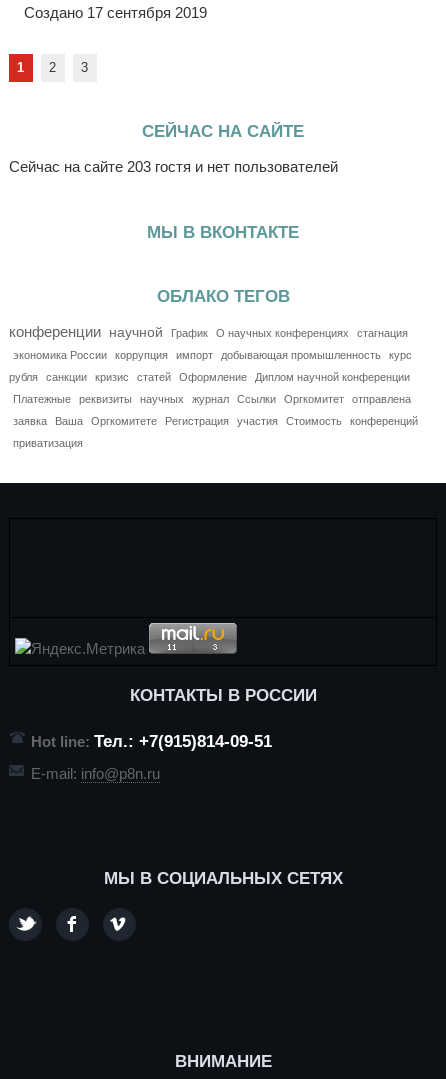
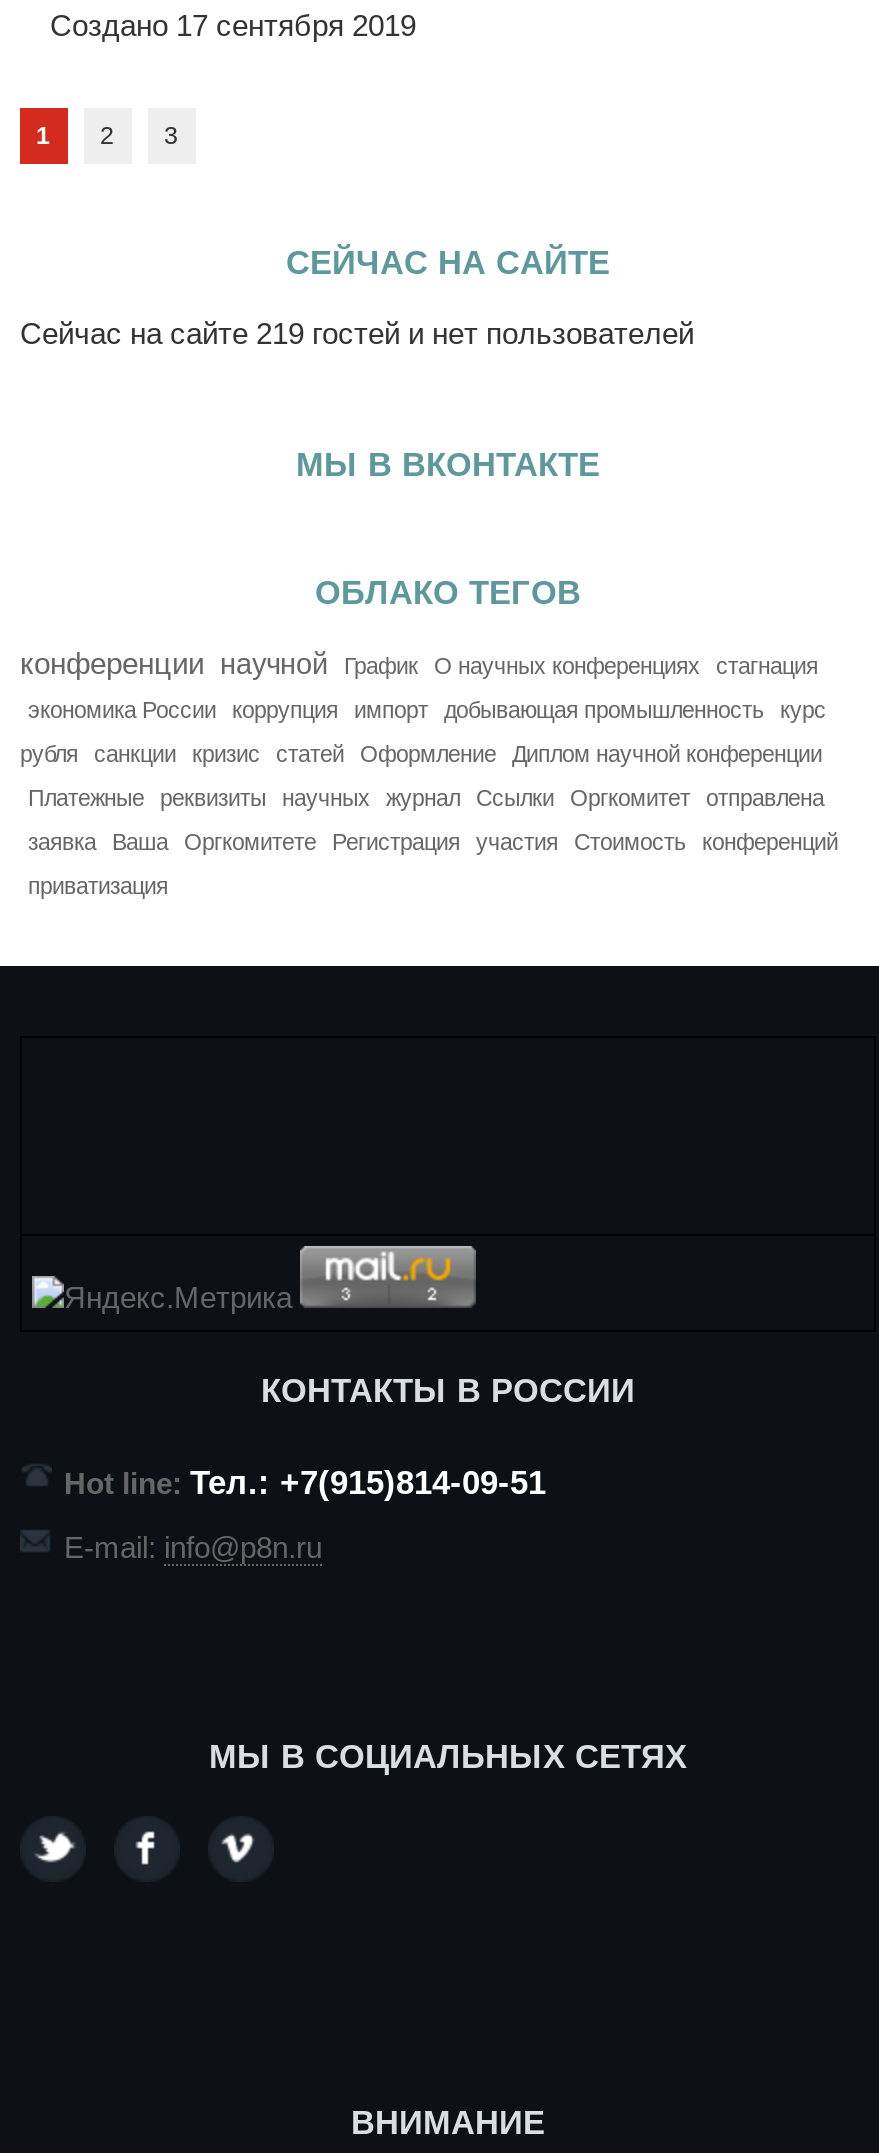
[9,158,338,175] Сейчас на сайте 203 гостя и нет пользователей -> [20,315,694,349] Сейчас на сайте 219 гостей и нет пользователей

